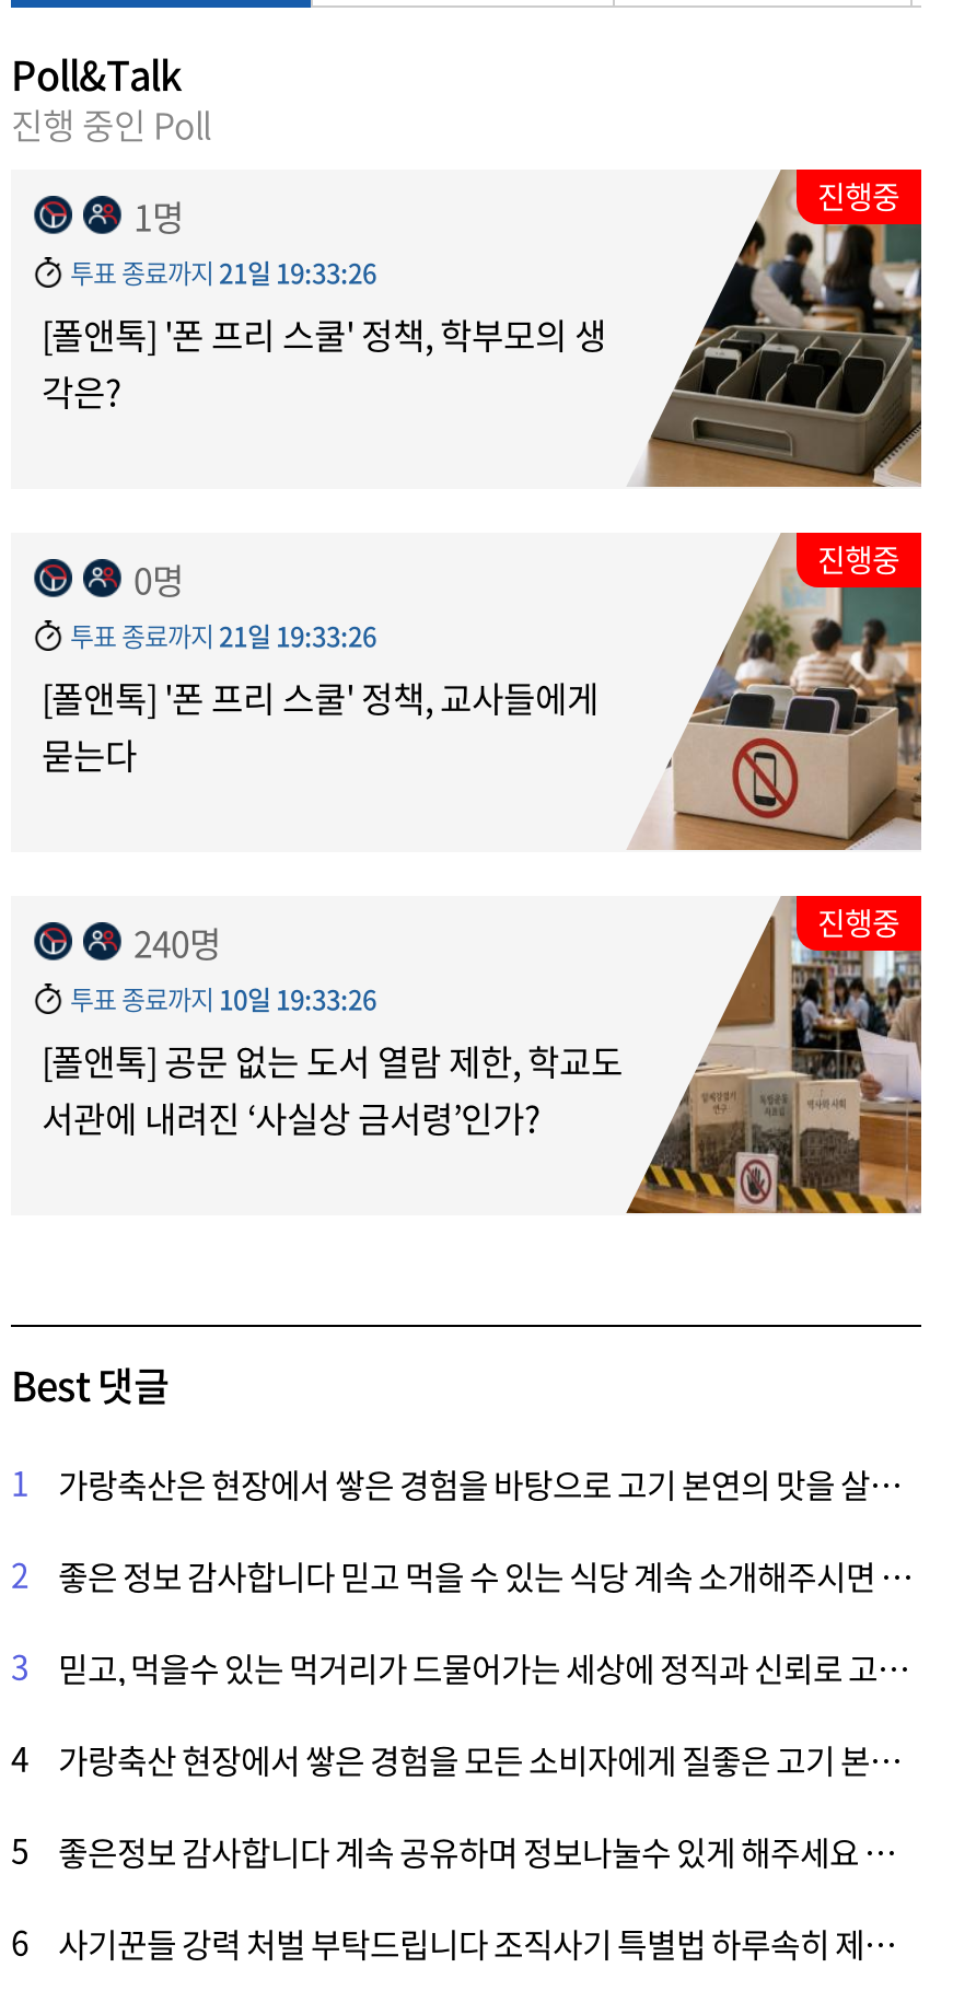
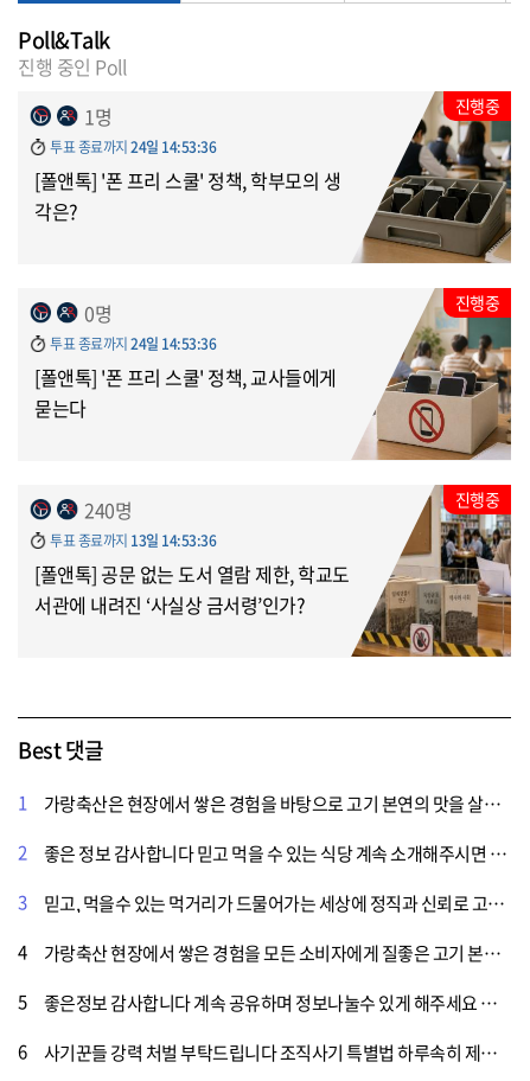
[70,252,376,291] 투표 종료까지 21일 19:33:26 -> [50,136,216,157] 투표 종료까지 24일 14:53:36
[70,615,376,655] 투표 종료까지 21일 19:33:26 -> [50,333,216,354] 투표 종료까지 24일 14:53:36
[70,978,376,1018] 투표 종료까지 10일 19:33:26 -> [50,529,216,551] 투표 종료까지 13일 14:53:36

